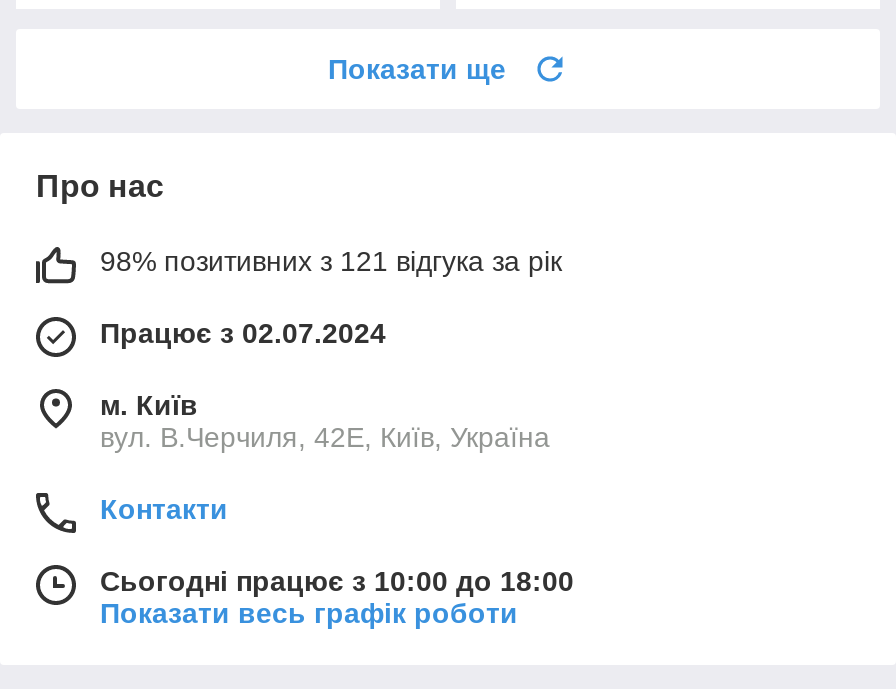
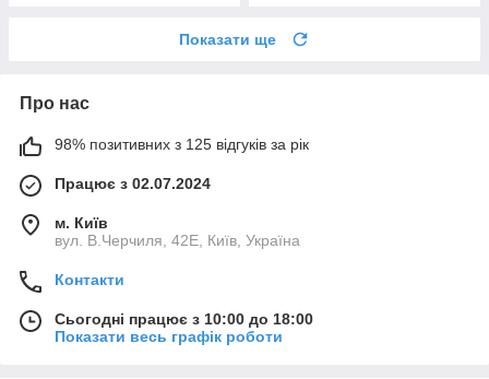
[100,245,562,277] 98% позитивних з 121 відгука за рік -> [55,135,309,153] 98% позитивних з 125 відгуків за рік

